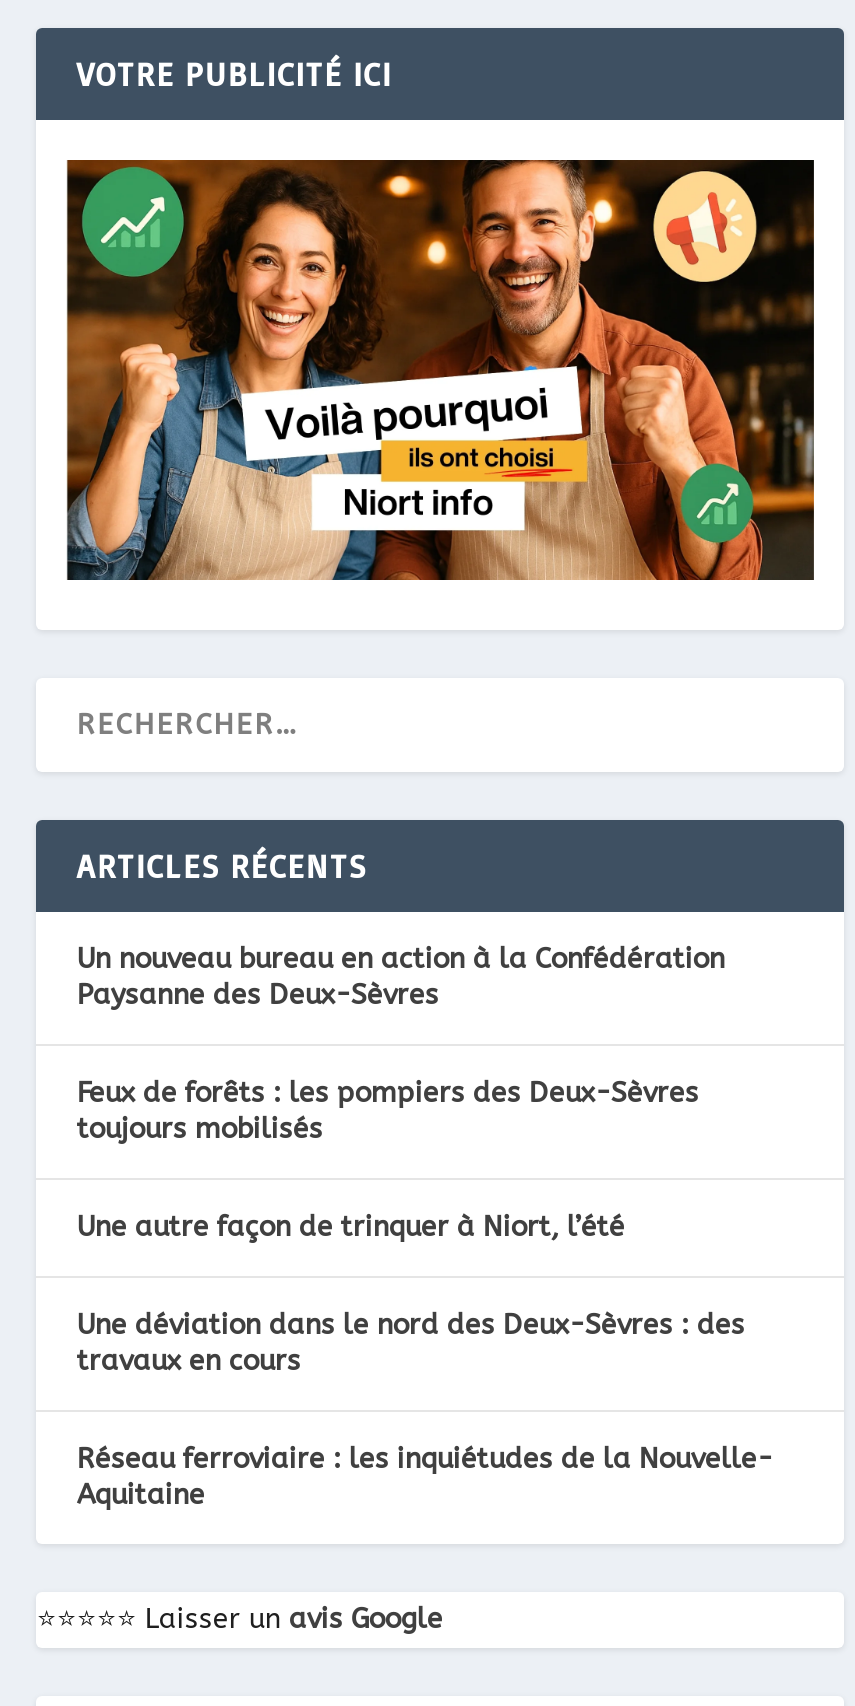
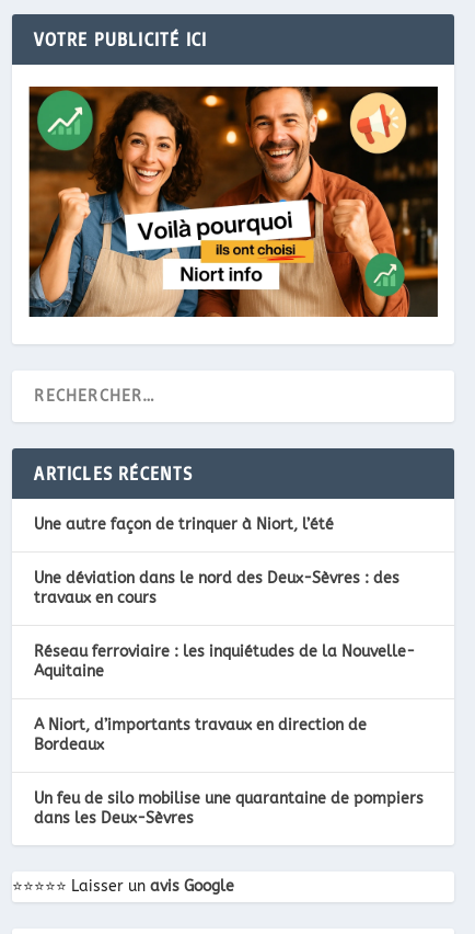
[77,941,725,1145] Un nouveau bureau en action à la Confédération | Paysanne des Deux-Sèvres | Feux de forêts : les pompiers des Deux-Sèvres | toujours mobilisés -> none
moved [77,1209,773,1511] -> [34,515,415,680]: Une autre façon de trinquer à Niort, l’été | Une déviation dans le nord des Deux-Sèvres : des | travaux en cours | Réseau ferroviaire : les inquiétudes de la Nouvelle- | Aquitaine
none -> [34,715,424,827] A Niort, d’importants travaux en direction de | Bordeaux | Un feu de silo mobilise une quarantaine de pompiers | dans les Deux-Sèvres

